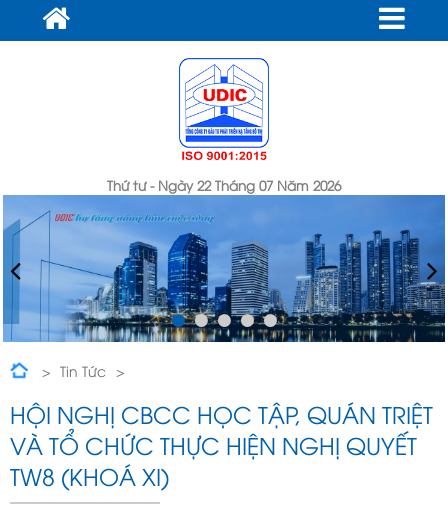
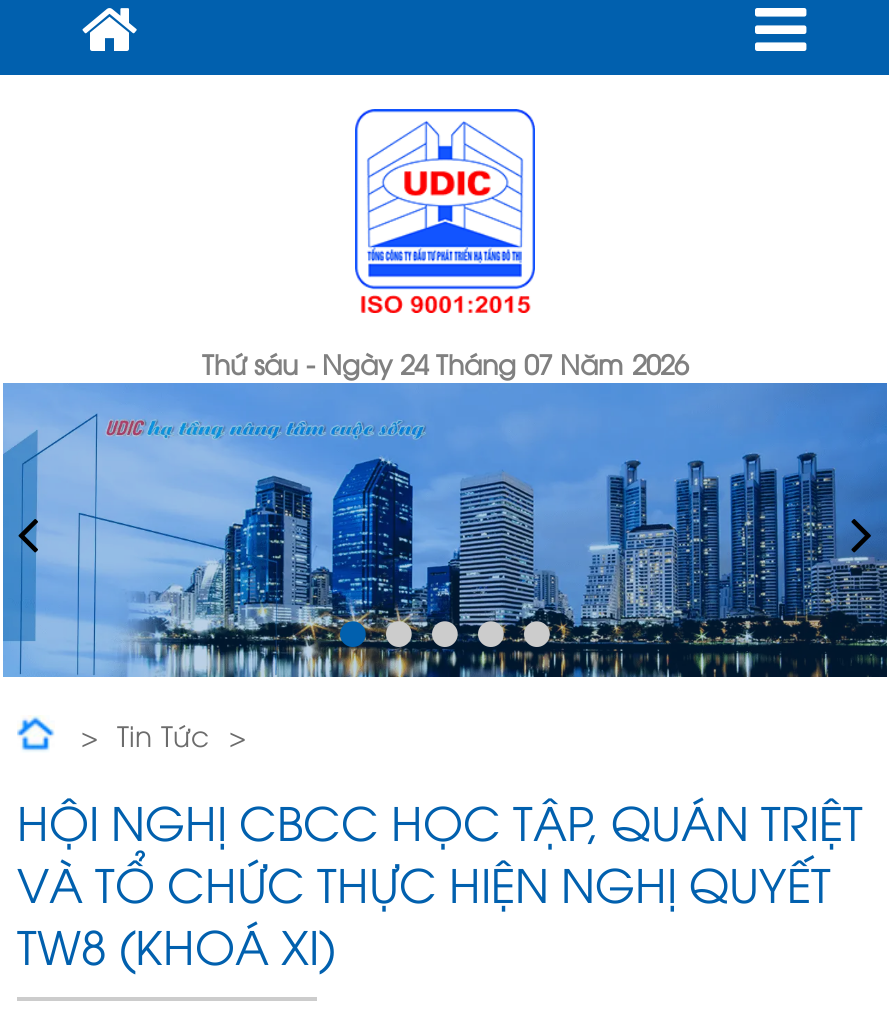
[107,176,341,194] Thứ tư - Ngày 22 Tháng 07 Năm 2026 -> [202,345,688,381] Thứ sáu - Ngày 24 Tháng 07 Năm 2026

